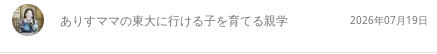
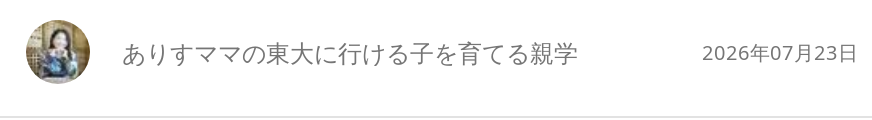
[350,12,428,26] 2026年07月19日 -> [702,37,858,65] 2026年07月23日

